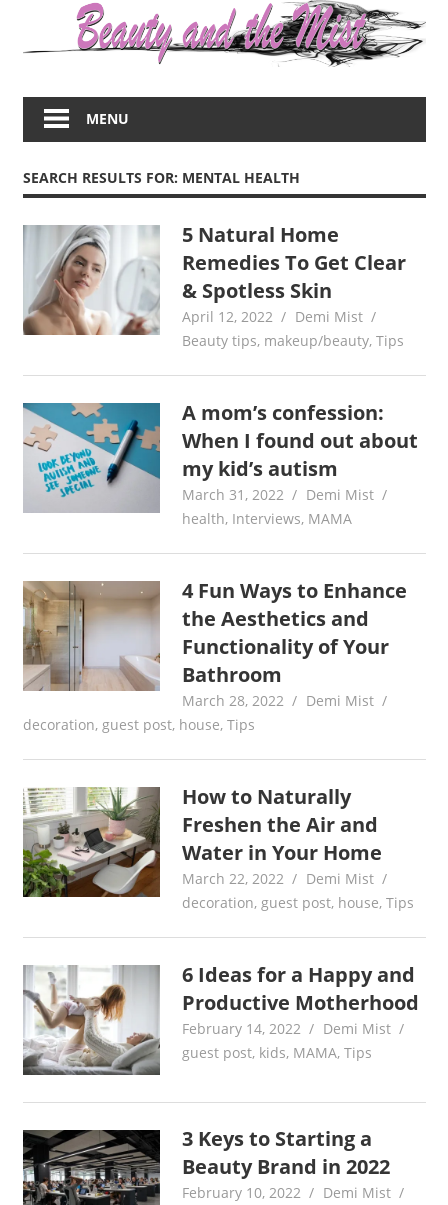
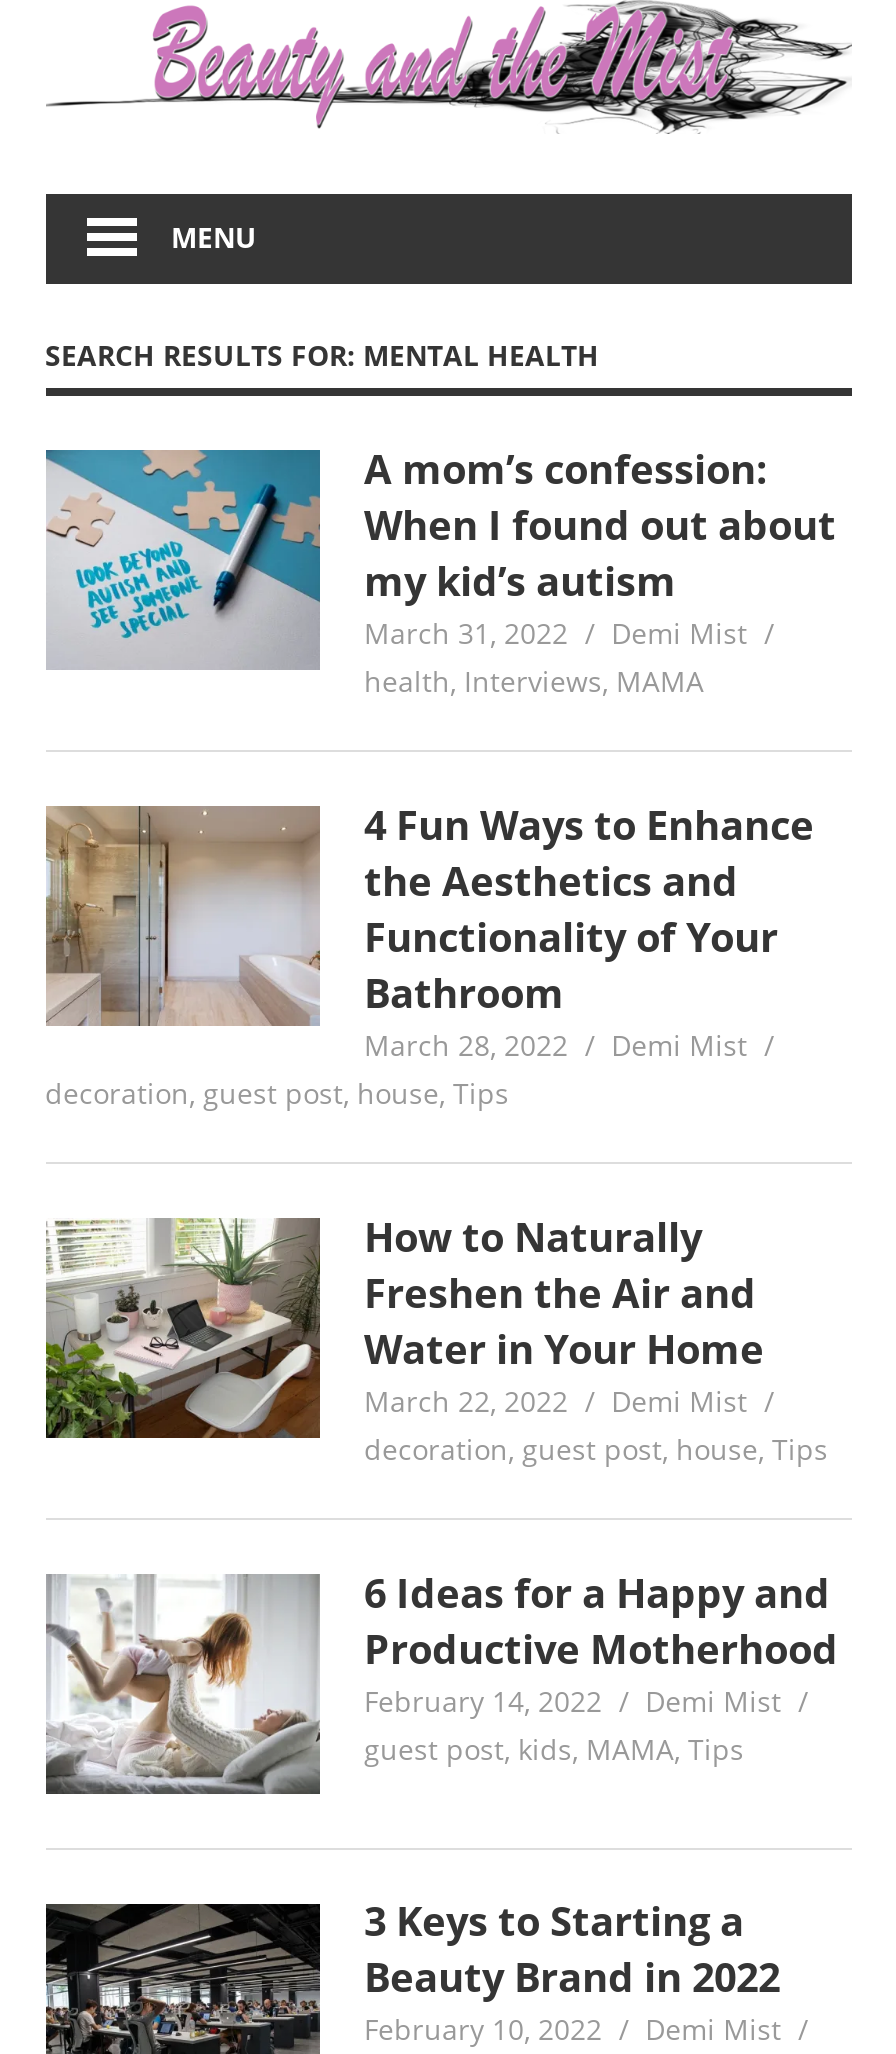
[23,221,406,350] [image] | 5 Natural Home | Remedies To Get Clear | & Spotless Skin | April 12, 2022 | Demi Mist | Beauty tips, makeup/beauty, Tips -> none

